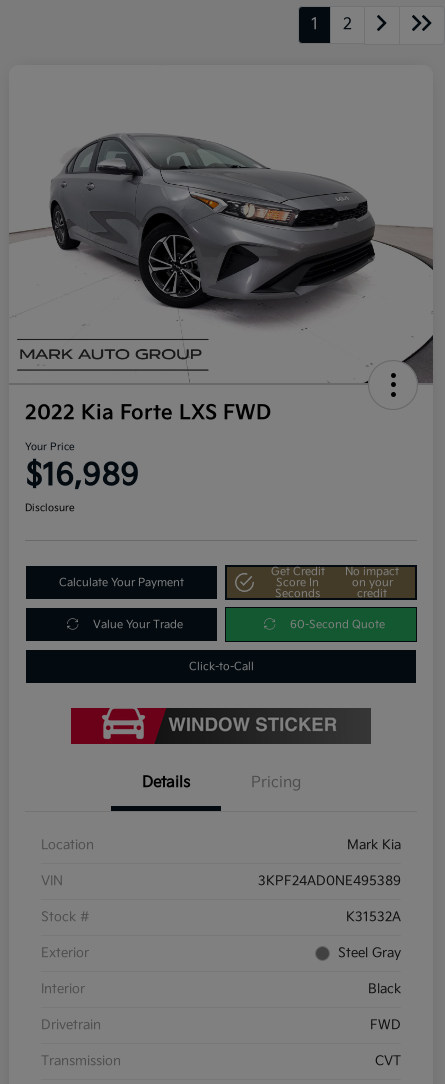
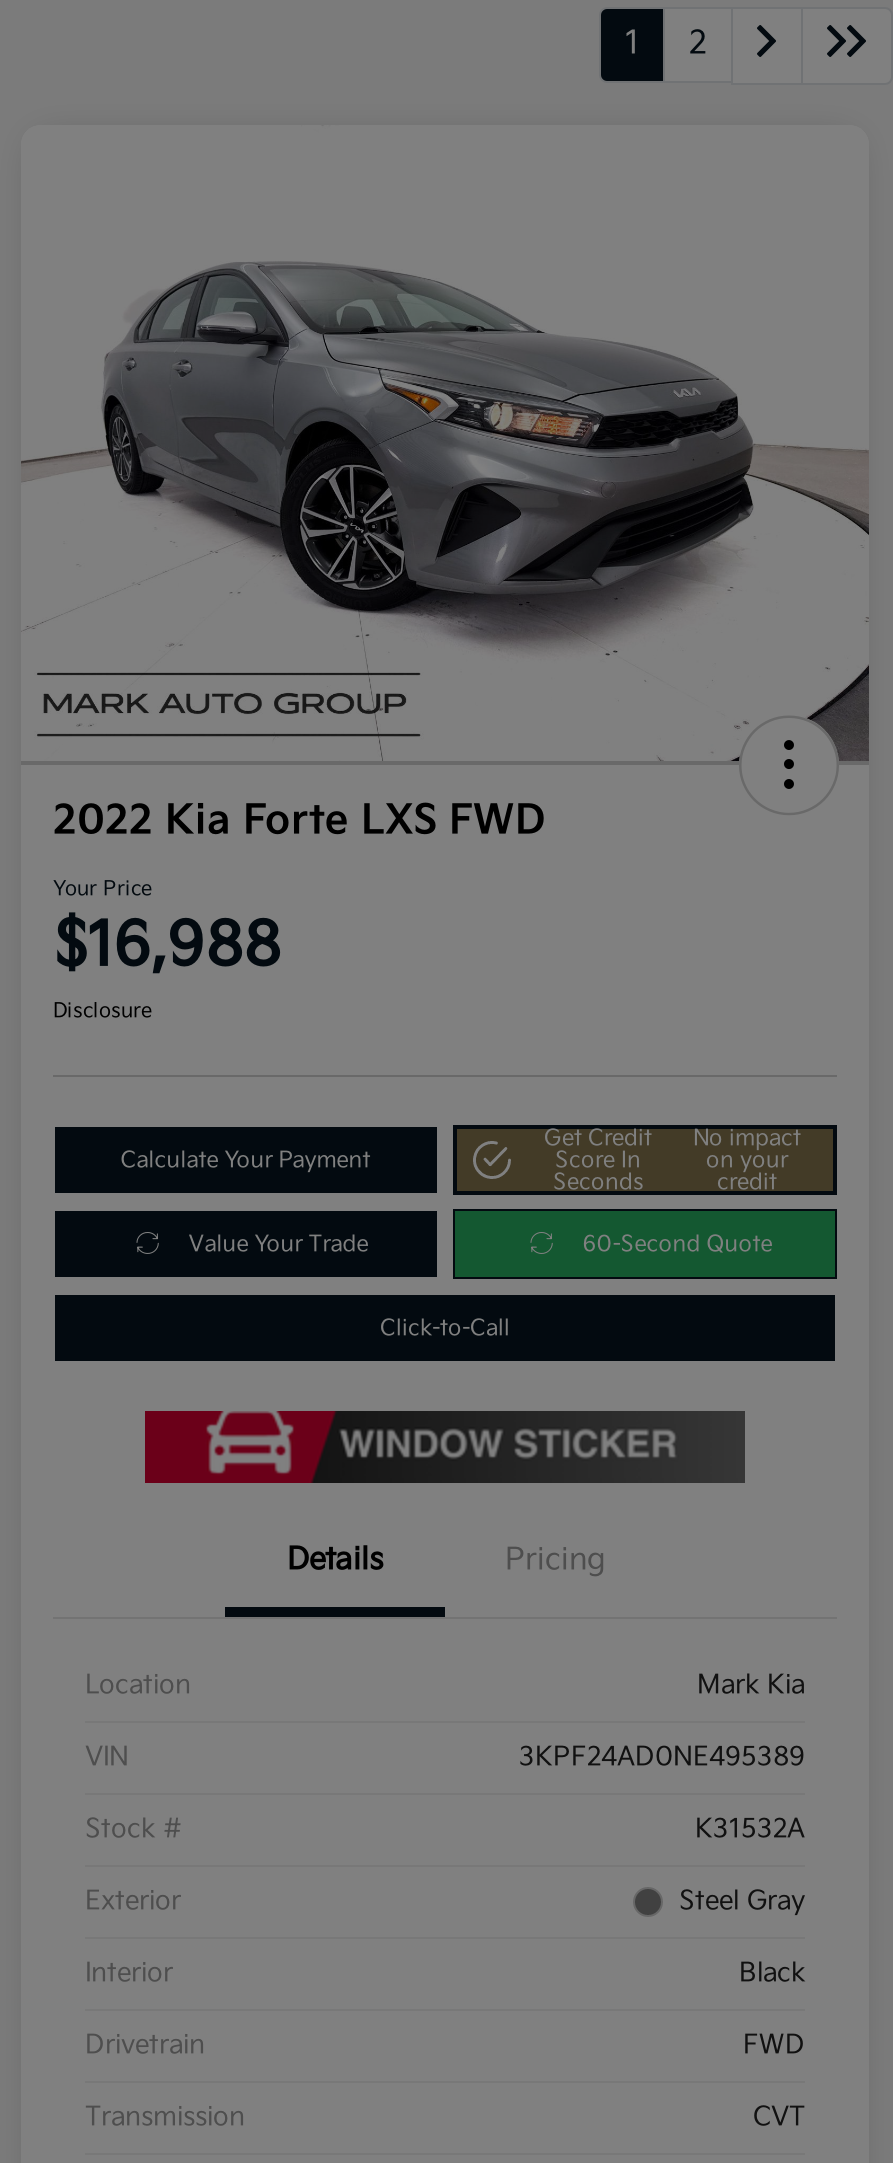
[25,458,139,494] $16,989 -> [53,911,281,983] $16,988

